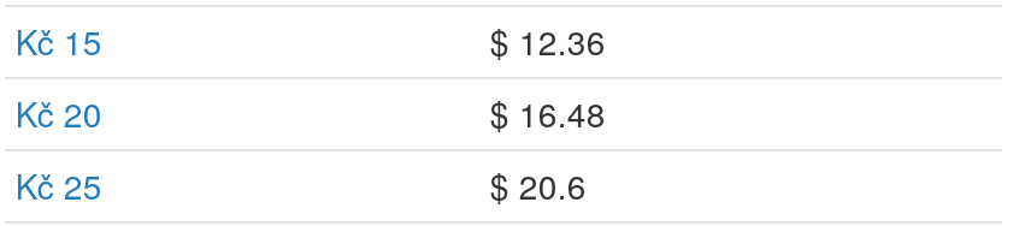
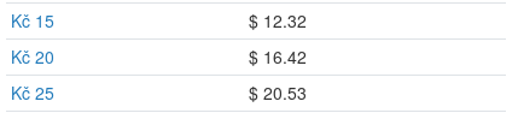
[490,17,606,65] $ 12.36 -> [249,8,307,32] $ 12.32
[490,89,606,137] $ 16.48 -> [249,44,307,69] $ 16.42
[490,161,586,209] $ 20.6 -> [249,81,307,105] $ 20.53

